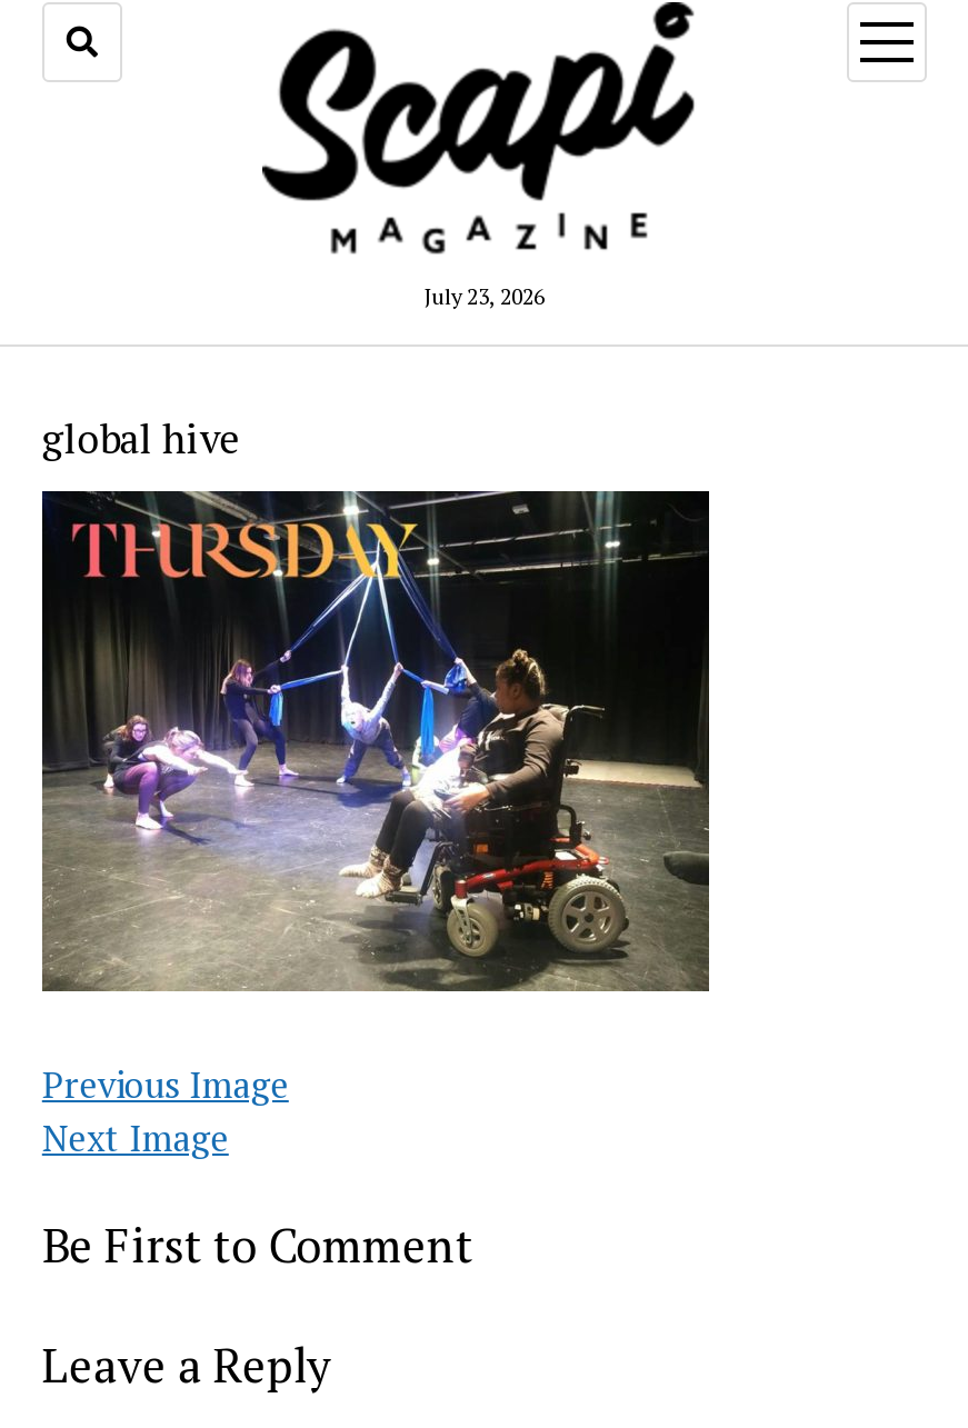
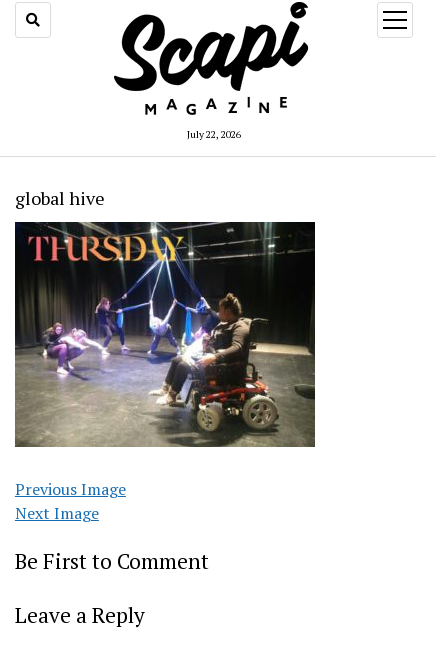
[425,282,545,311] July 23, 2026 -> [187,128,241,141] July 22, 2026

